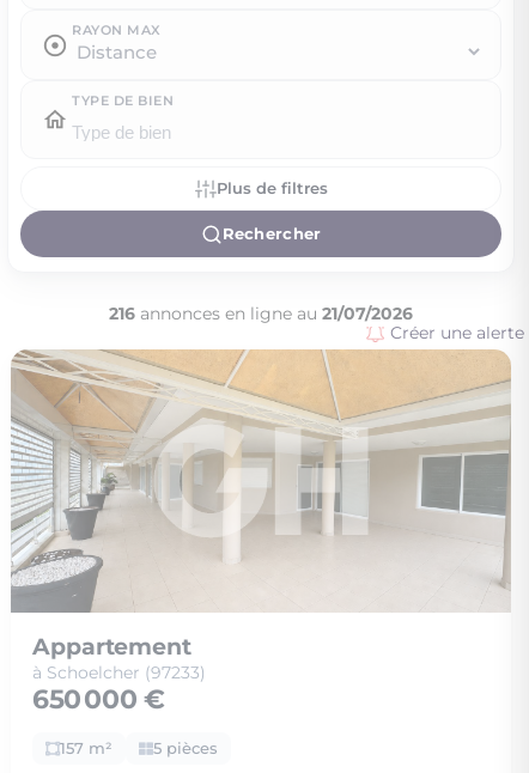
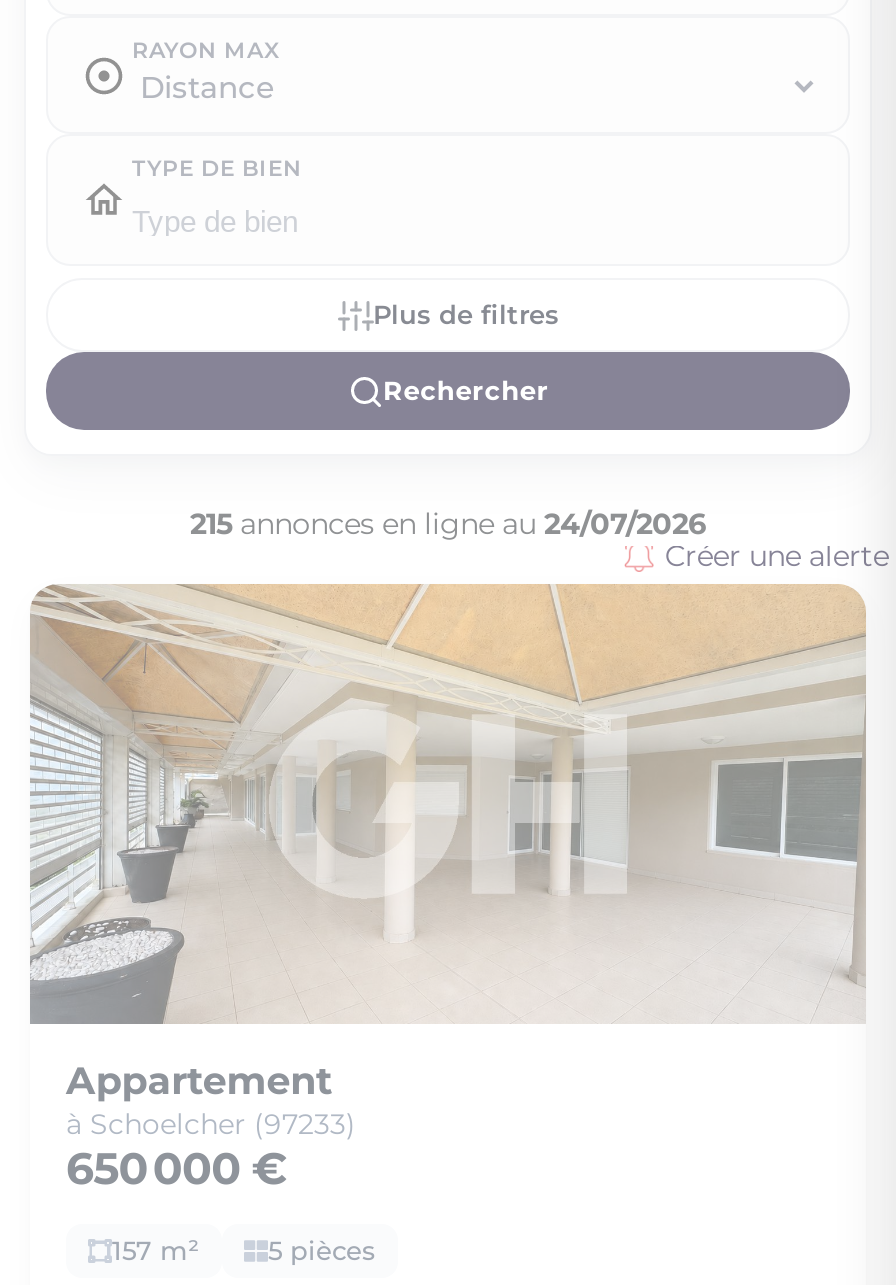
[109,303,413,324] 216 annonces en ligne au 21/07/2026 -> [190,506,706,542] 215 annonces en ligne au 24/07/2026

